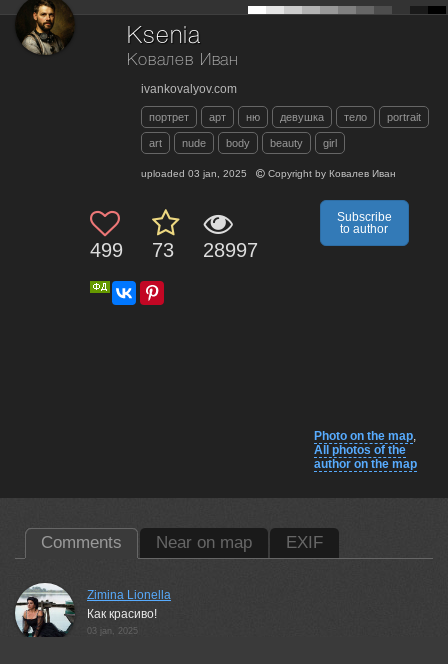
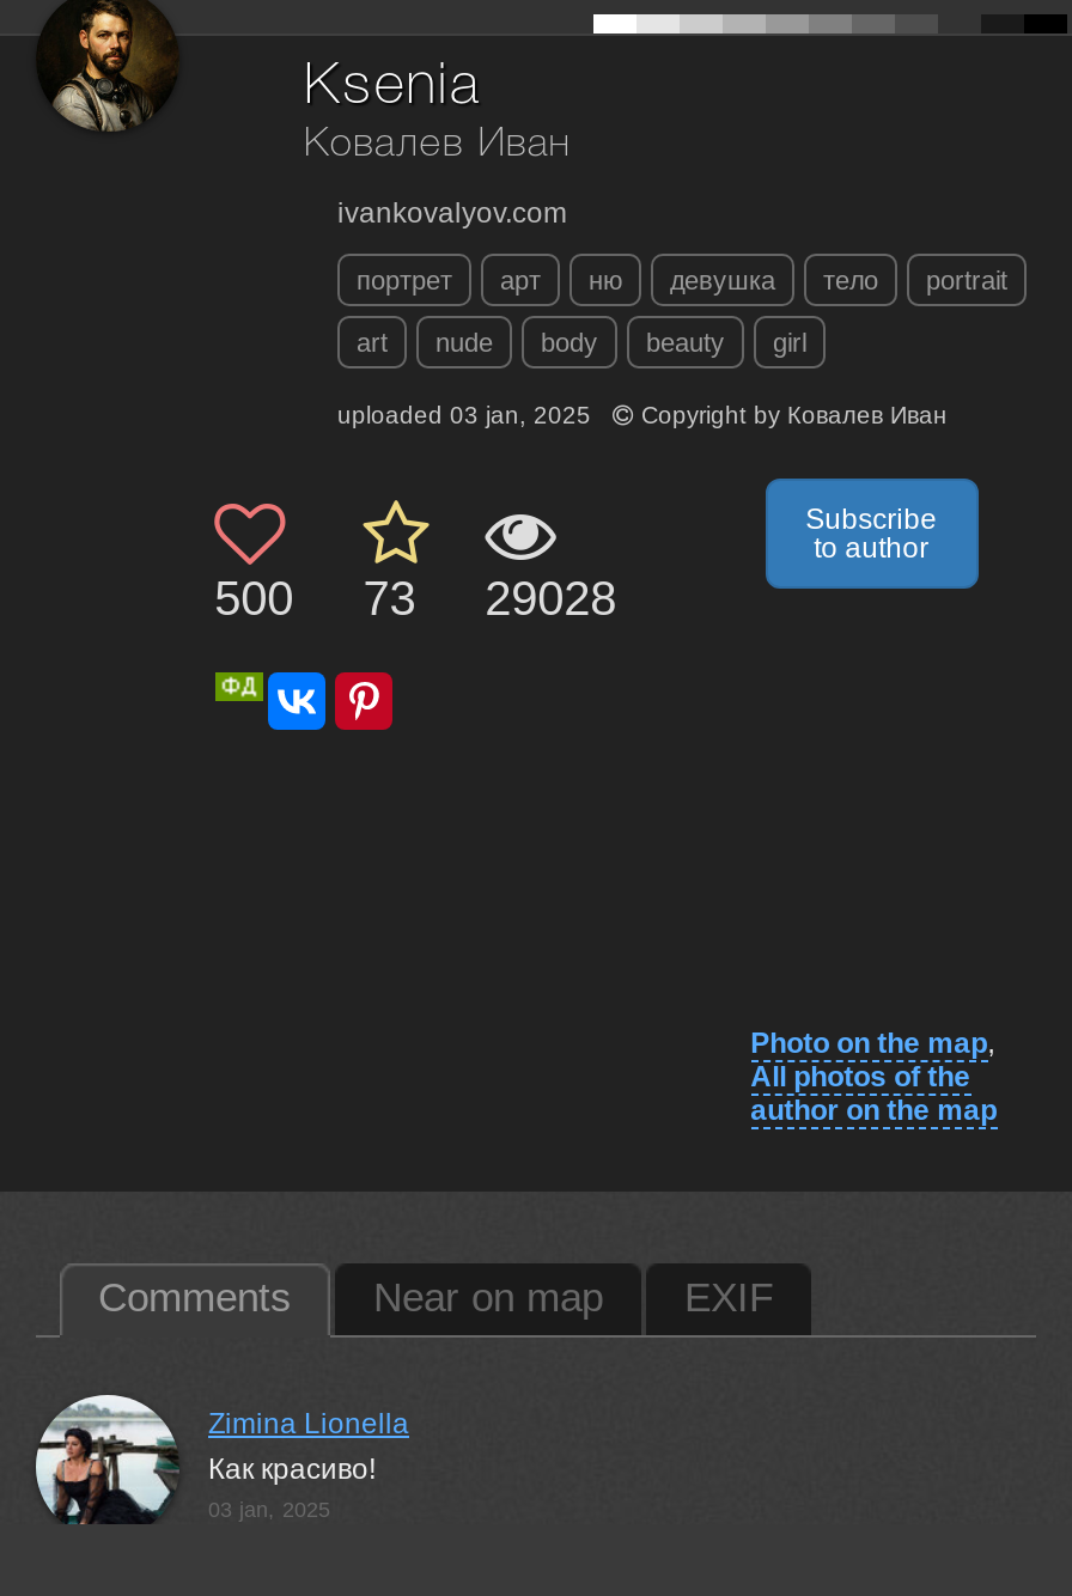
[90,239,123,261] 499 -> [215,571,294,624] 500
[203,239,258,261] 28997 -> [485,571,616,624] 29028

